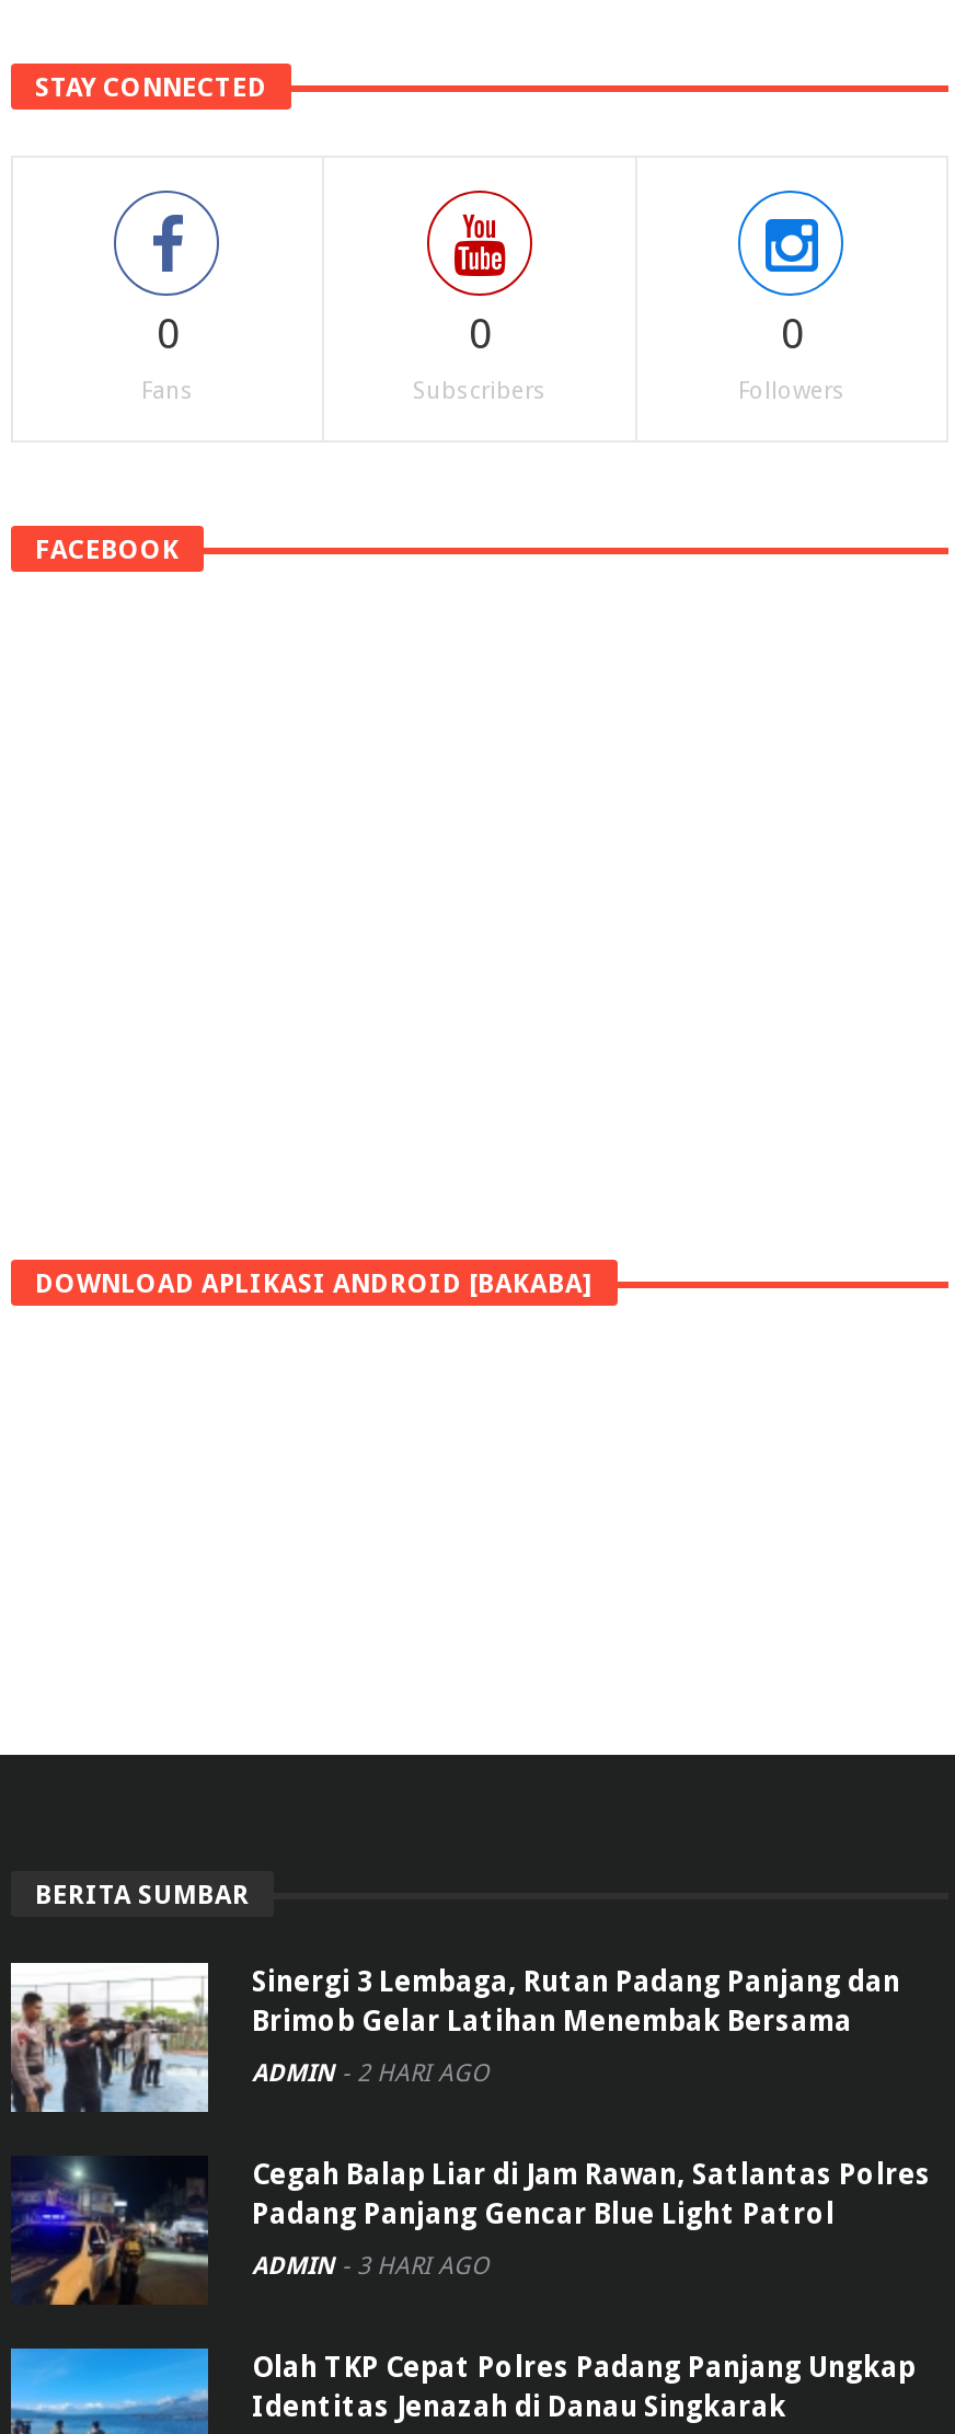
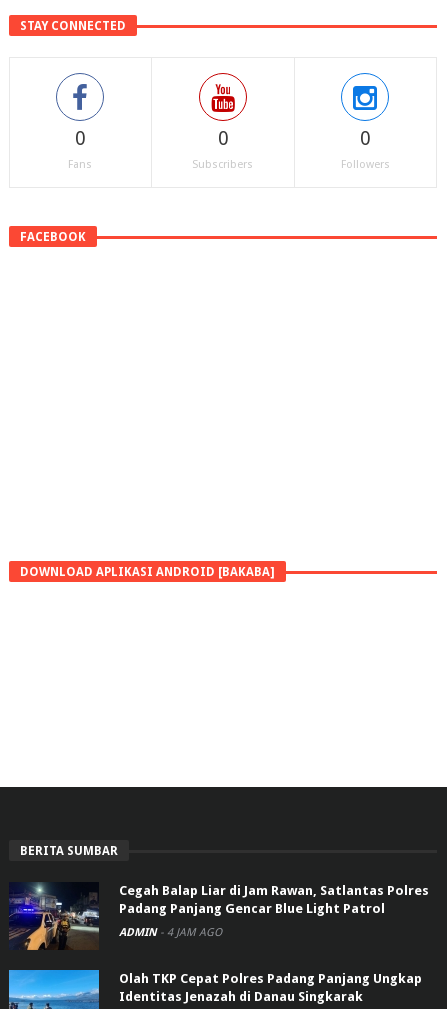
[9,1961,900,2114] [image] | Sinergi 3 Lembaga, Rutan Padang Panjang dan | Brimob Gelar Latihan Menembak Bersama | ADMIN - 2 HARI AGO -> none
[252,2251,488,2280] ADMIN - 3 HARI AGO -> [119,925,222,938] ADMIN - 4 JAM AGO

